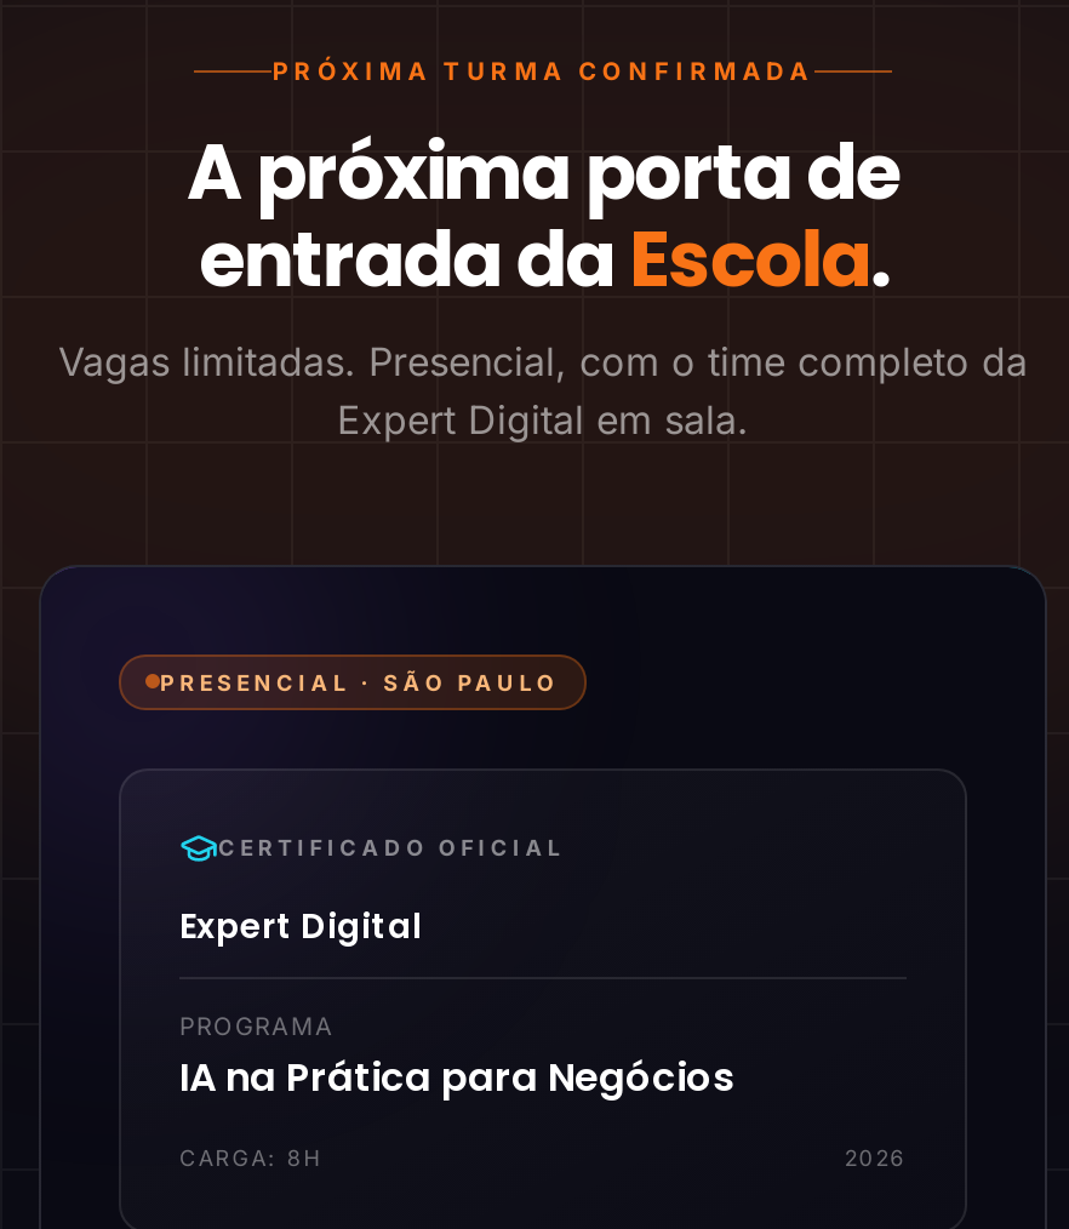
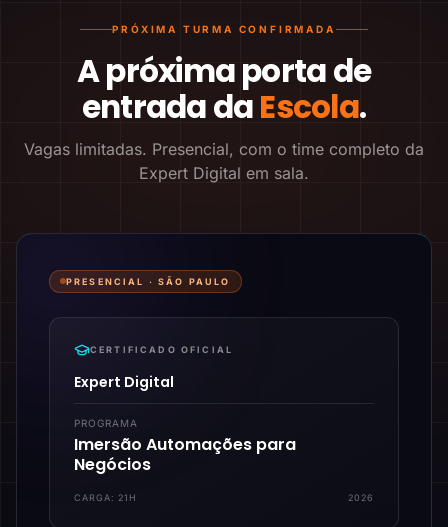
[179,1048,734,1104] IA na Prática para Negócios -> [74,432,296,475] Imersão Automações para | Negócios
[179,1143,323,1170] CARGA: 8H -> [74,491,137,502] CARGA: 21H

